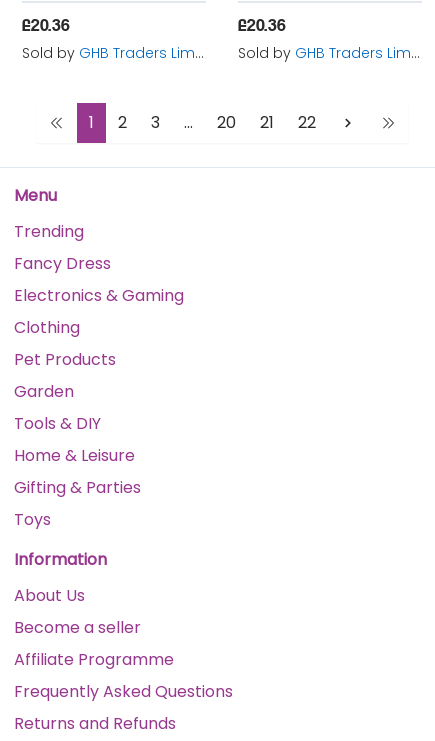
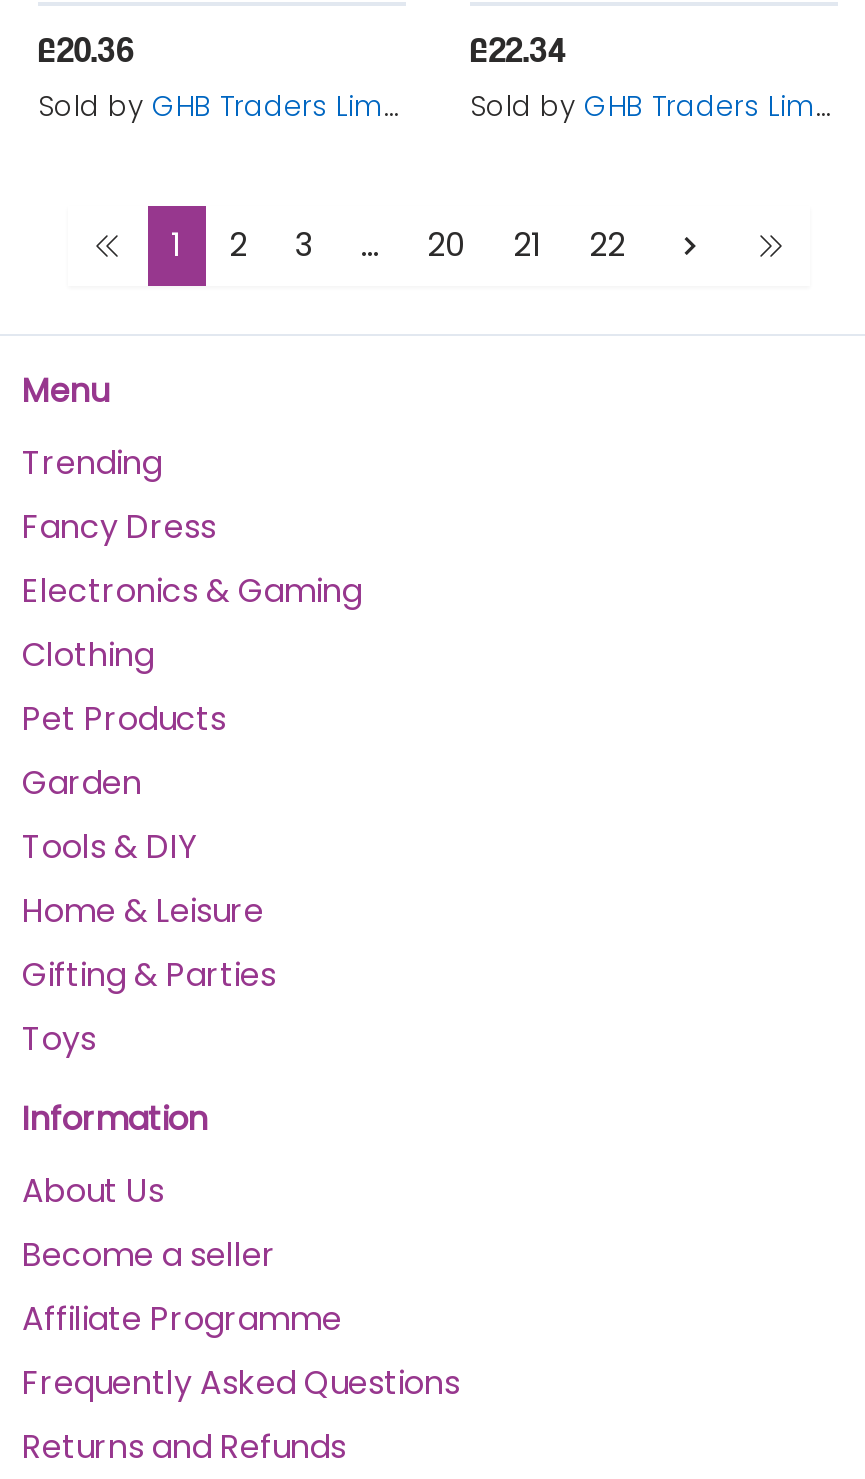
[238,14,287,35] £20.36 -> [470,28,567,70] £22.34

